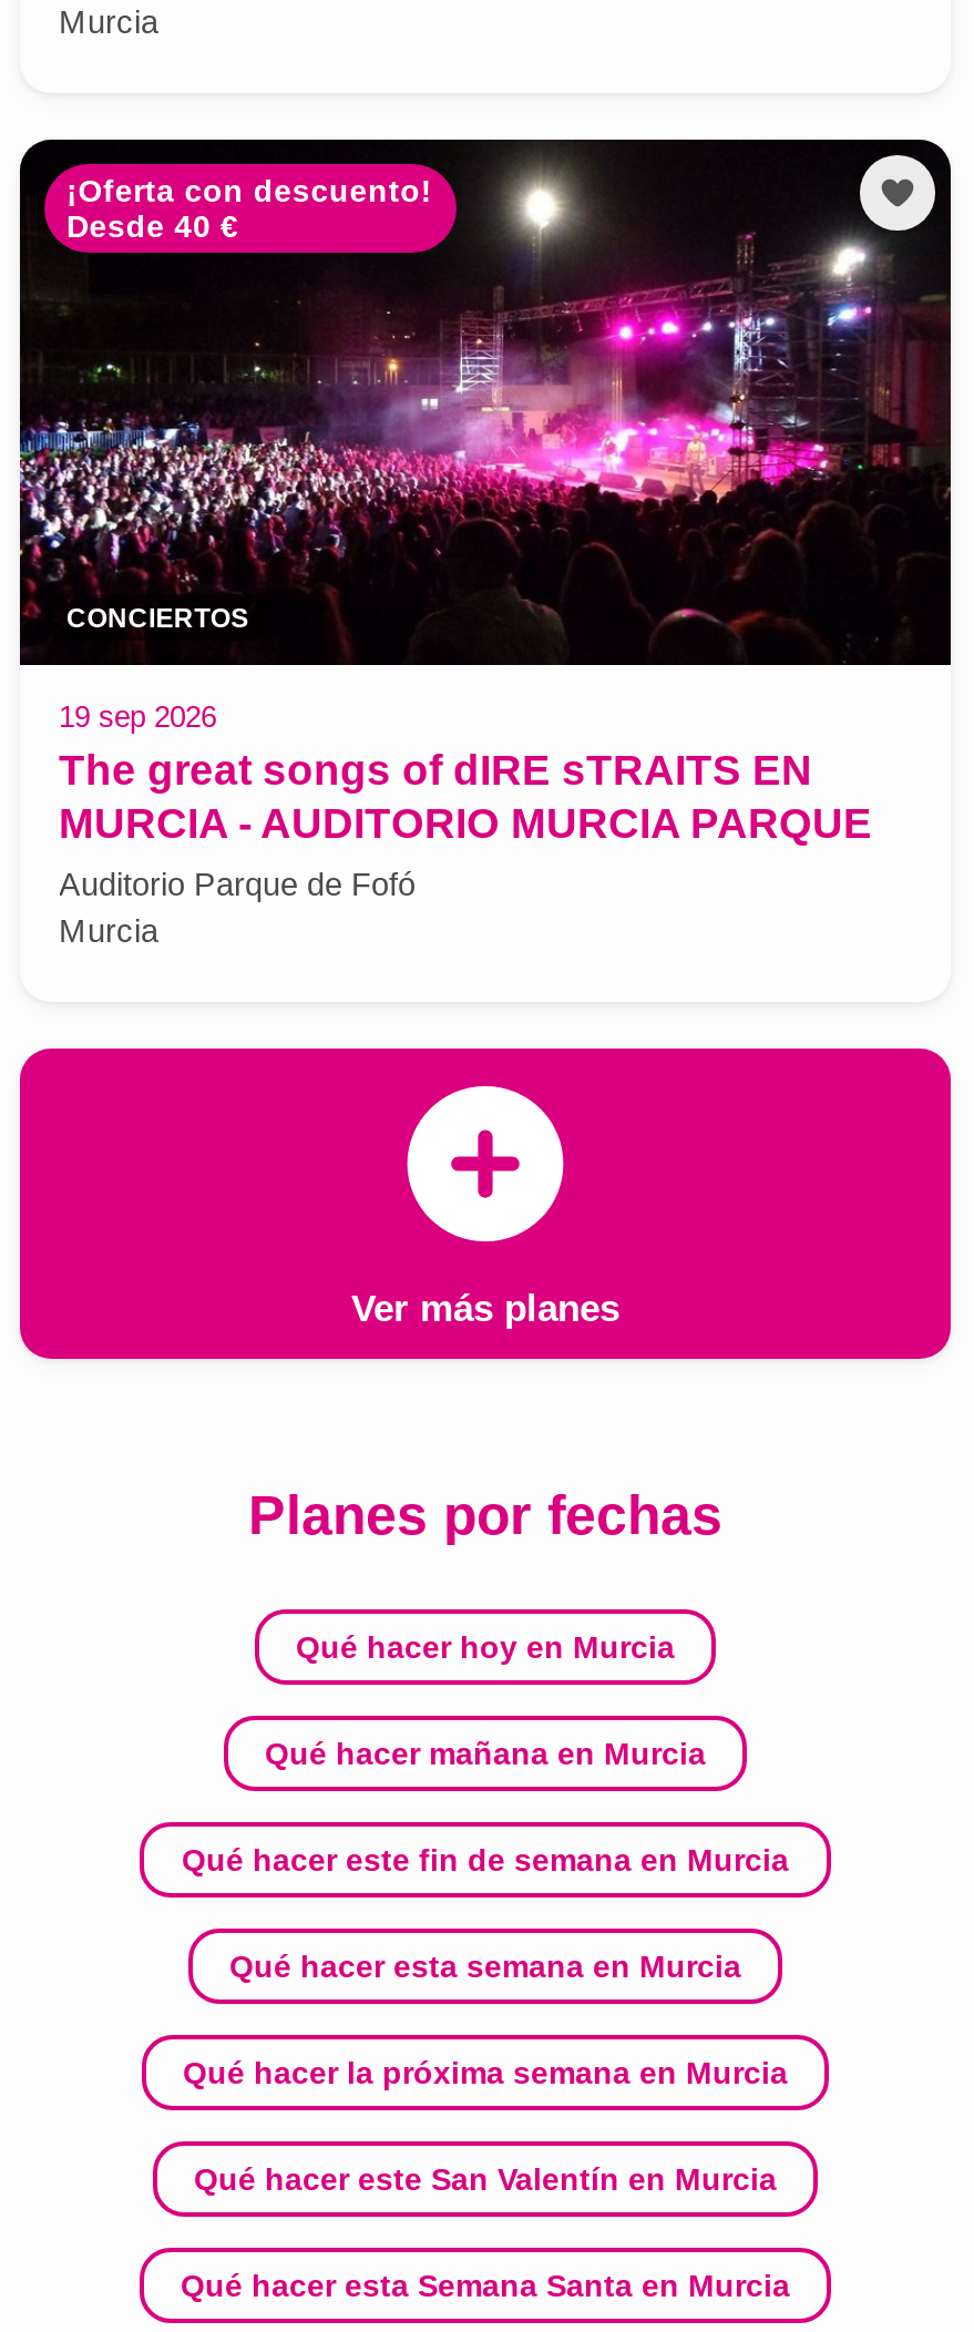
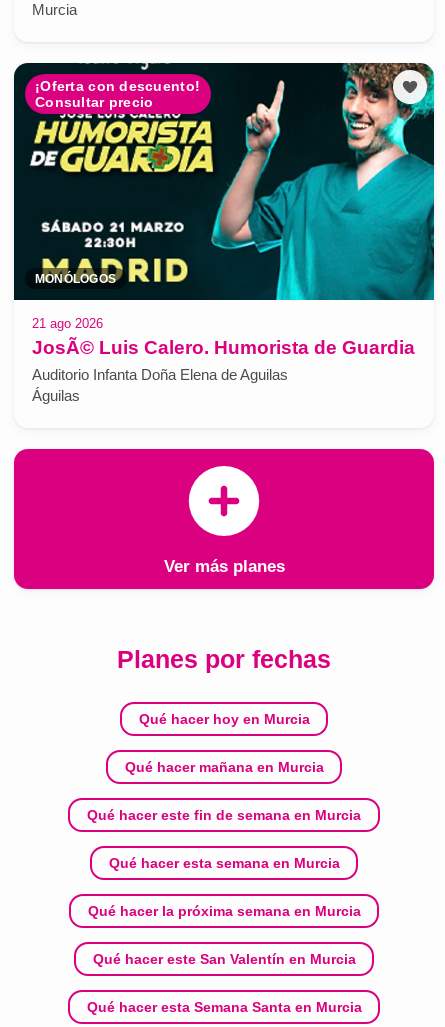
[18,137,953,667] [image] | Desde 40 € -> [14,62,435,301] [image] | Consultar precio
[66,602,249,633] CONCIERTOS -> [35,272,116,286] MONÓLOGOS
[59,700,872,950] 19 sep 2026 | The great songs of dIRE sTRAITS EN | MURCIA - AUDITORIO MURCIA PARQUE | Auditorio Parque de Fofó | Murcia -> [31,316,414,404] 21 ago 2026 | JosÃ© Luis Calero. Humorista de Guardia | Auditorio Infanta Doña Elena de Aguilas | Águilas

